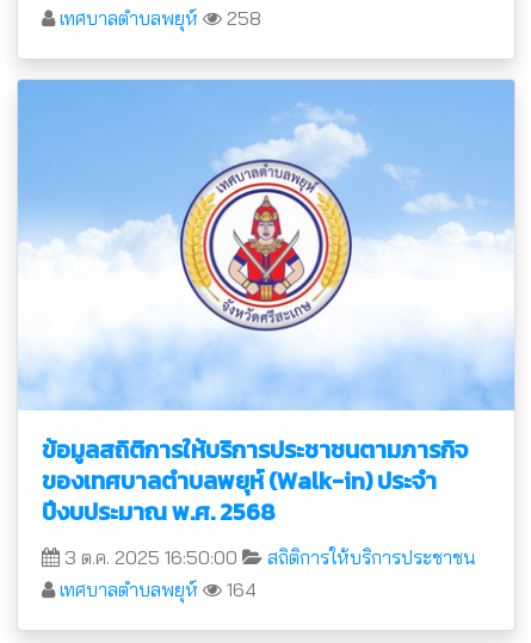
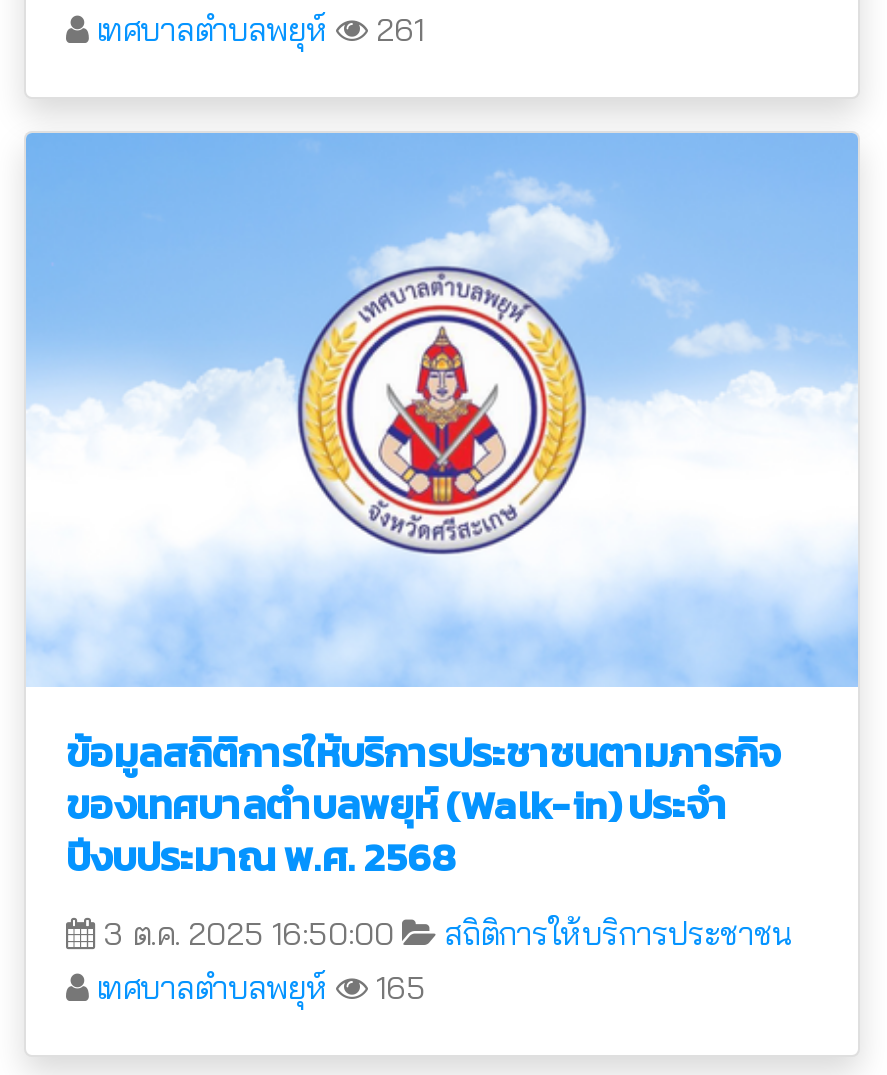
[60,6,261,30] เทศบาลตำบลพยุห์ 258 -> [96,9,424,49] เทศบาลตำบลพยุห์ 261
[60,577,257,601] เทศบาลตำบลพยุห์ 164 -> [96,967,426,1007] เทศบาลตำบลพยุห์ 165

